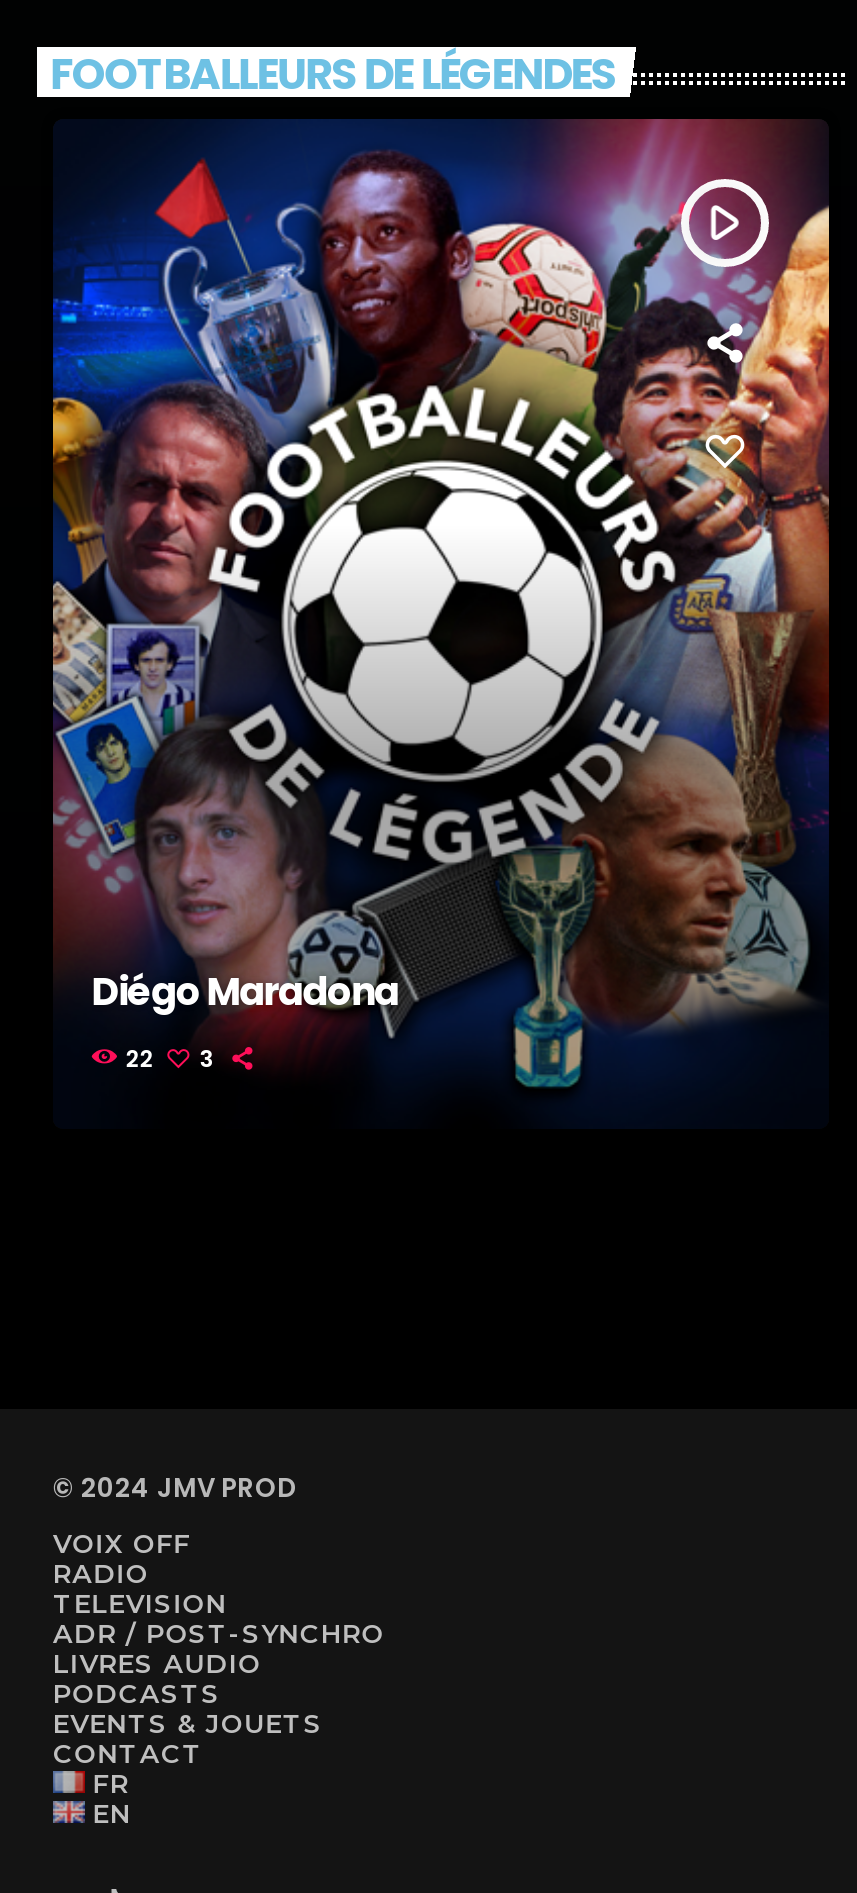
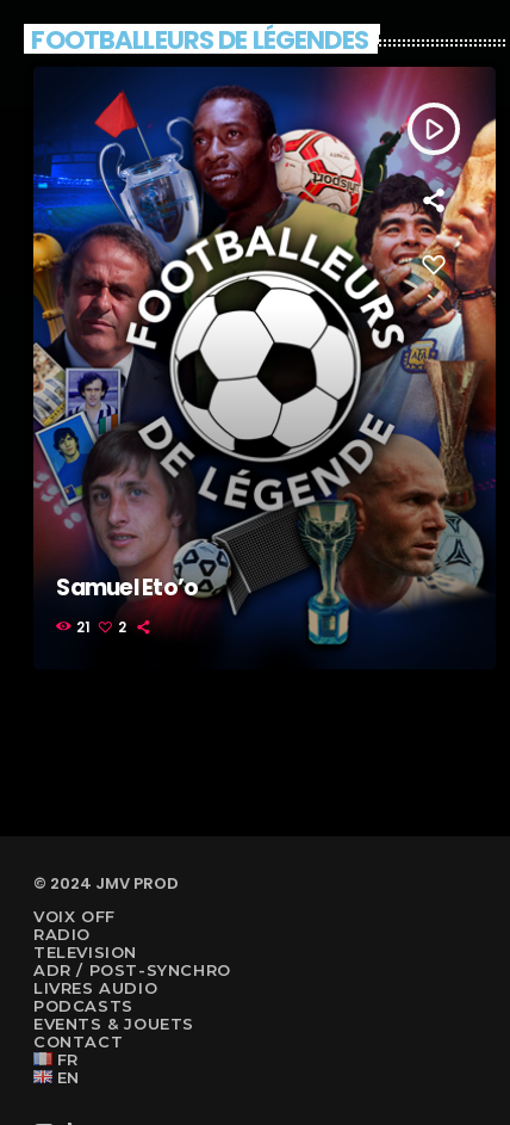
[92,965,399,1075] Diégo Maradona | 22 | 3 -> [56,571,198,637] Samuel Eto’o | 21 | 2

